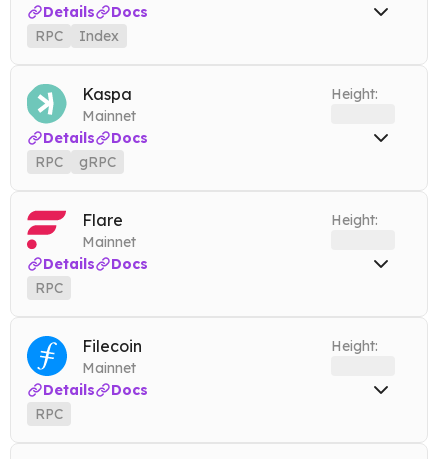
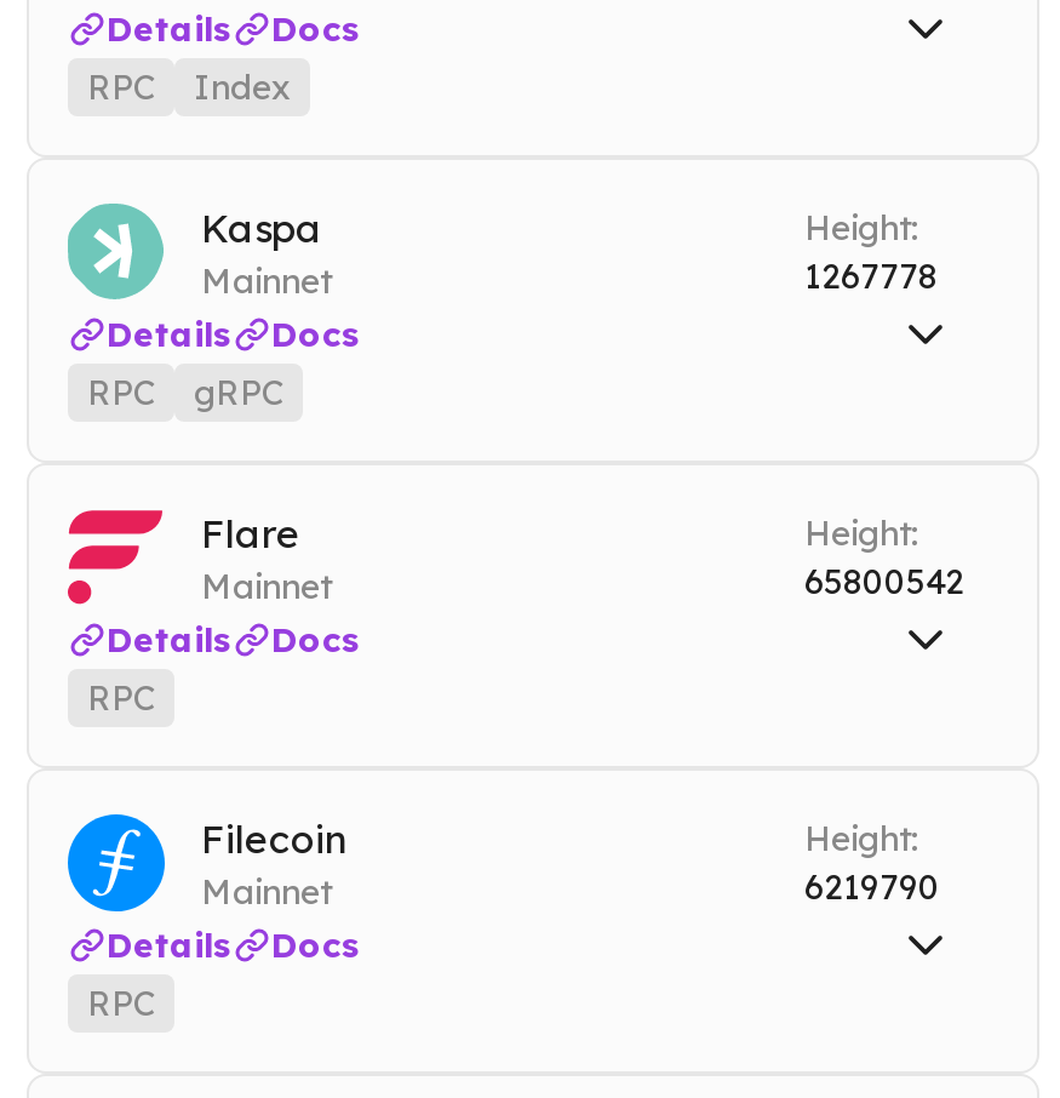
none -> [804,255,938,298] 1267778
none -> [804,560,964,604] 65800542
none -> [804,865,940,909] 6219790

